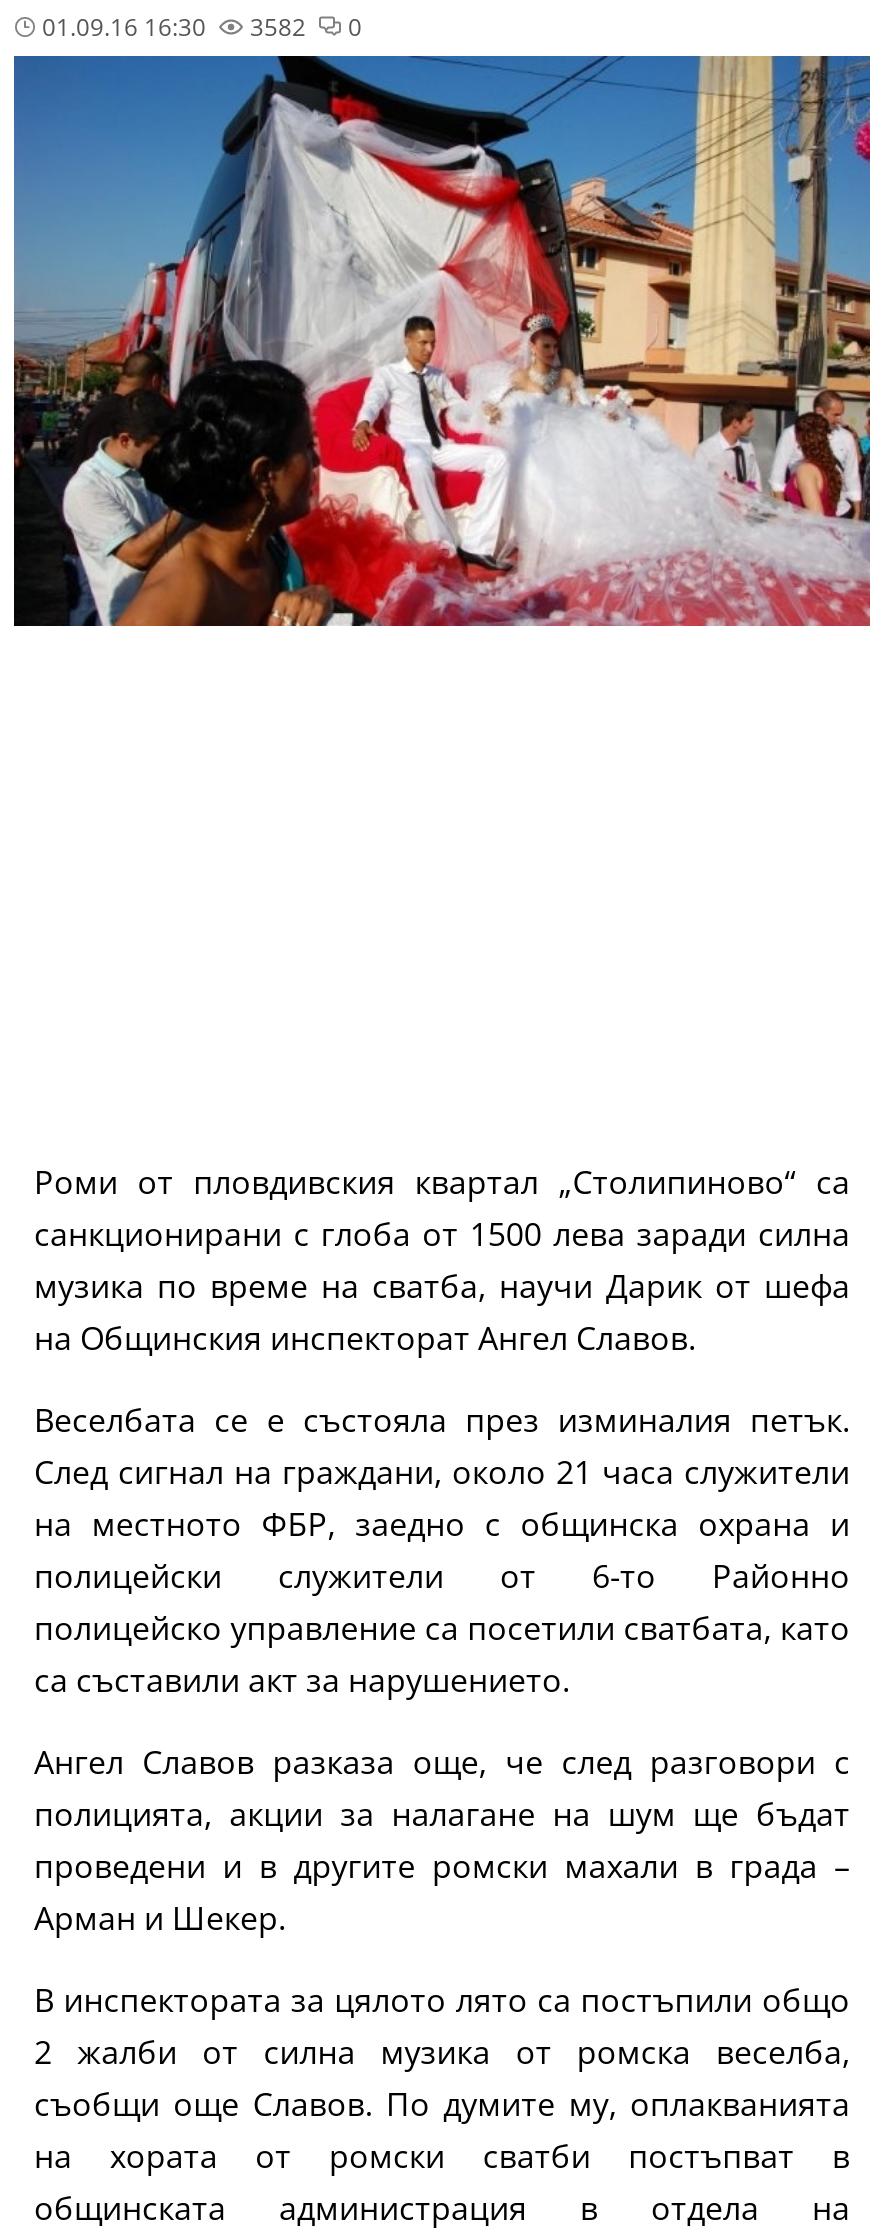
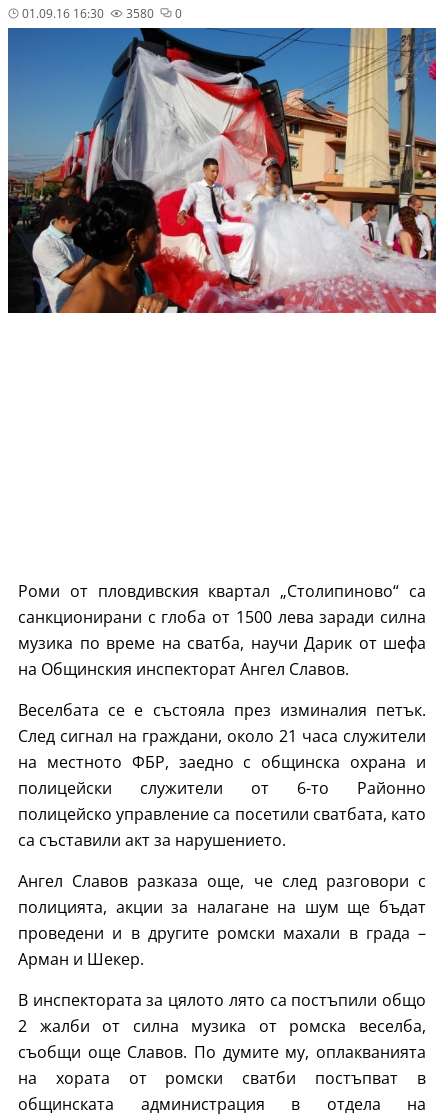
[244,10,306,44] 3582 -> [123,5,154,22] 3580

